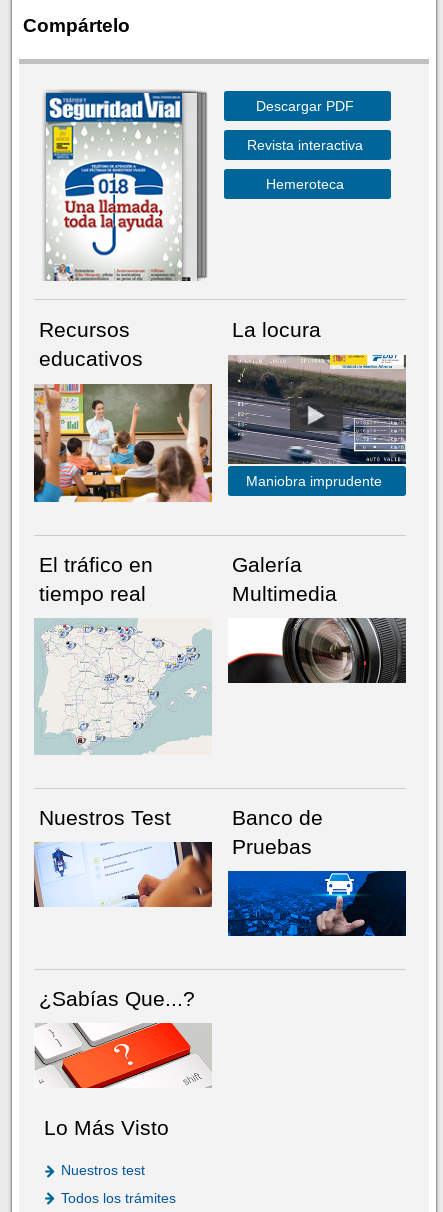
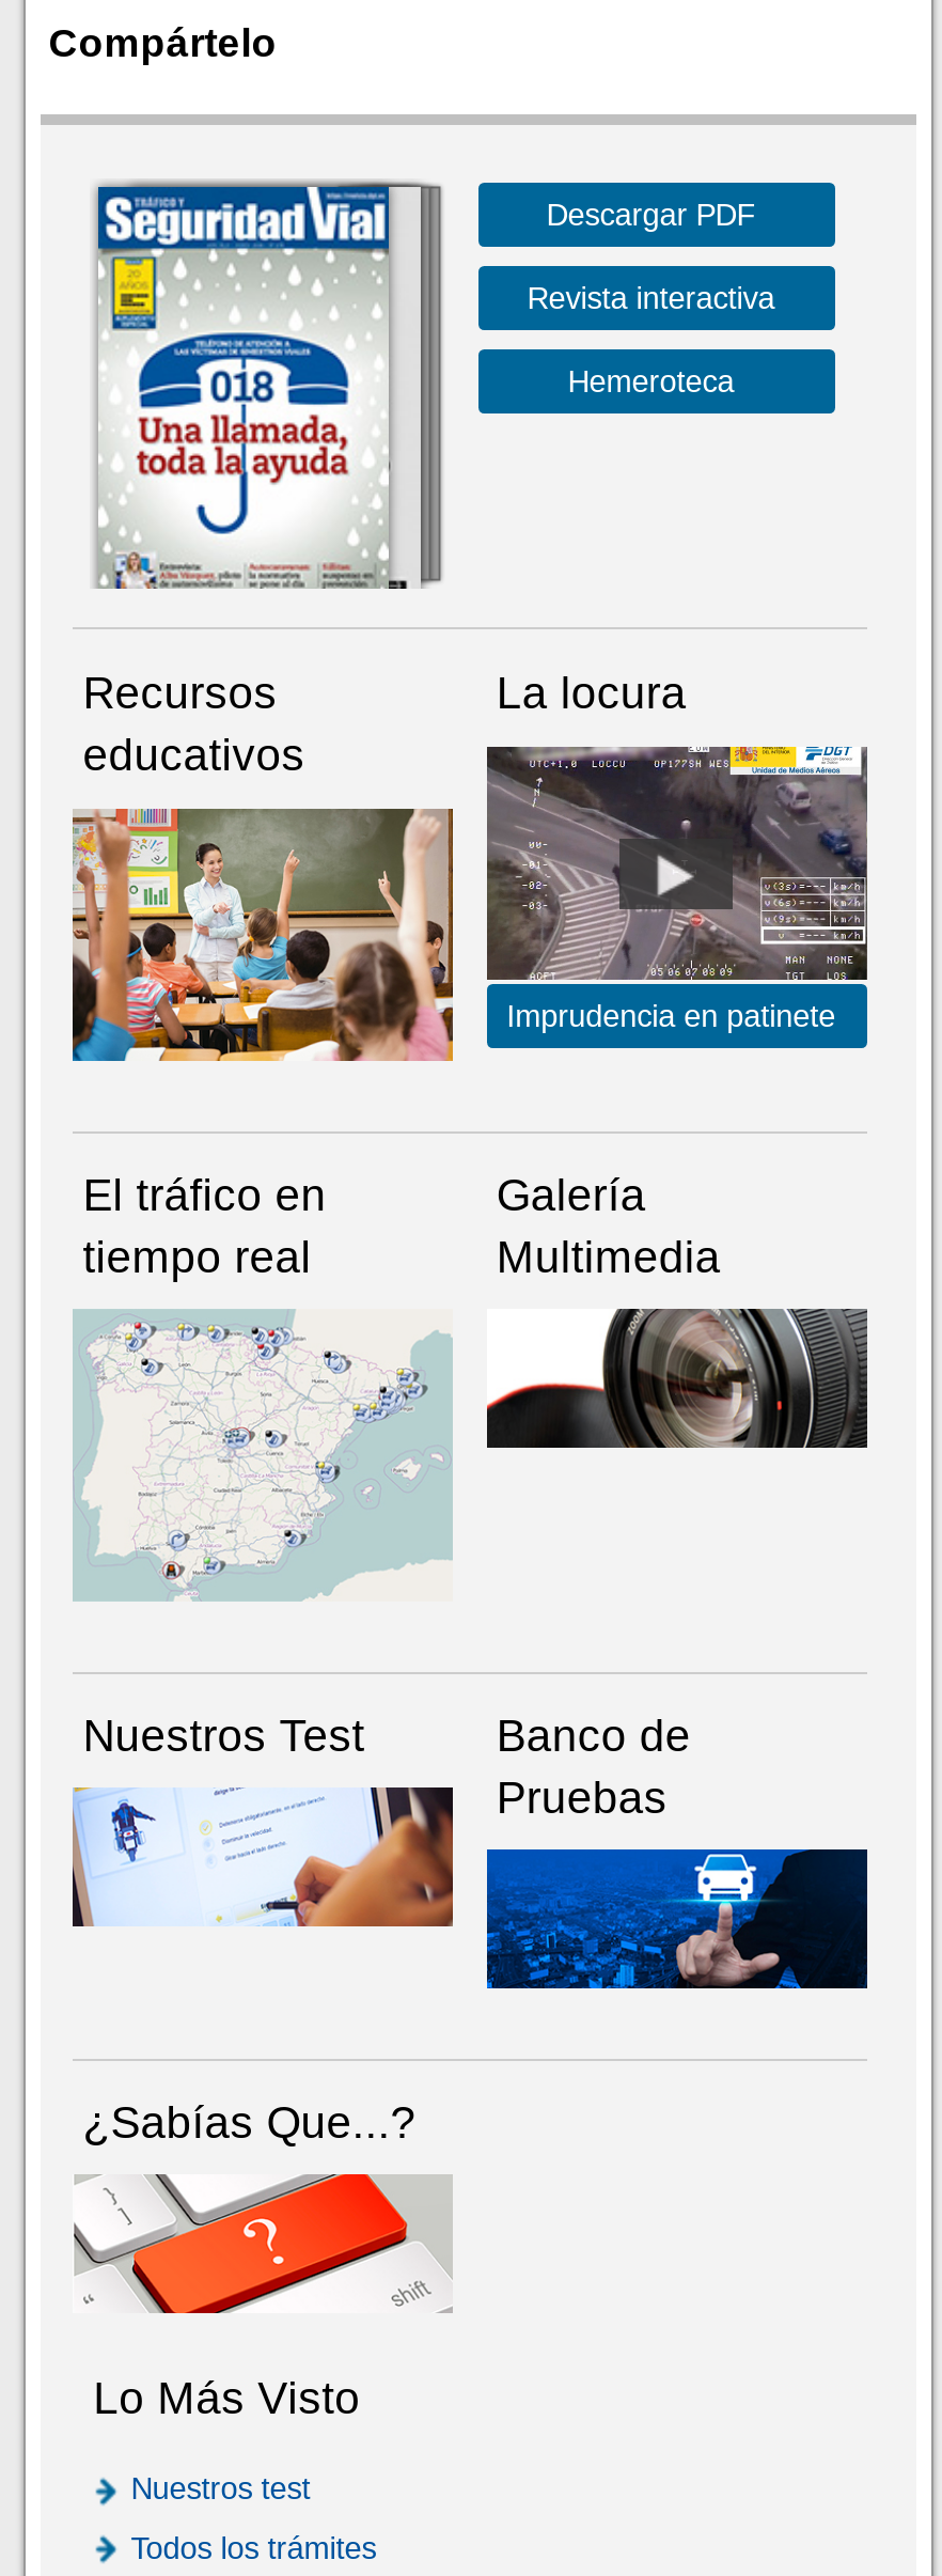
[228,354,406,489] [image] | Maniobra imprudente -> [487,745,867,1033] [image] | Imprudencia en patinete

